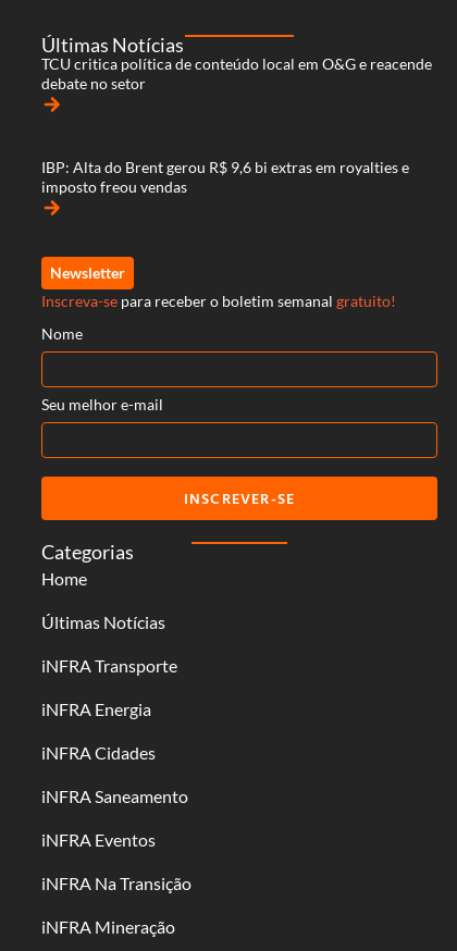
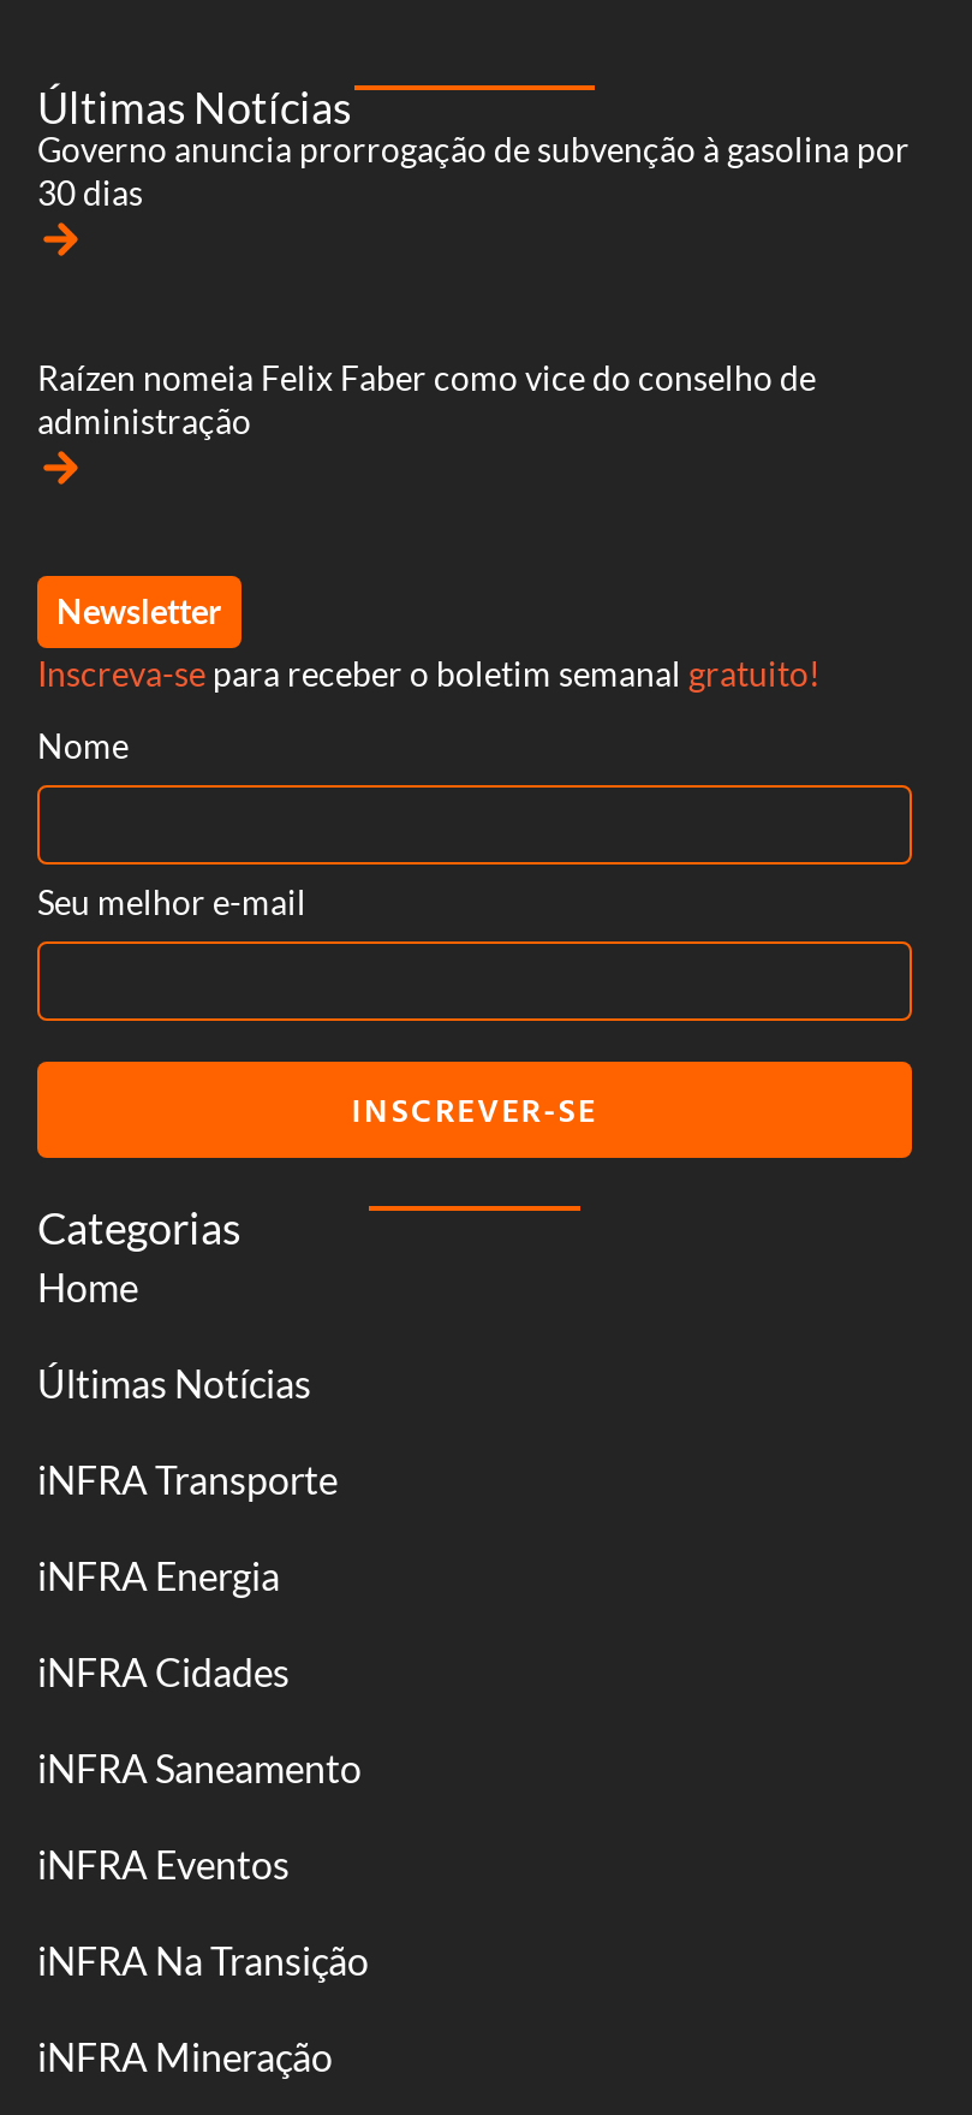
[41,54,432,92] TCU critica política de conteúdo local em O&G e reacende | debate no setor -> [37,129,910,213] Governo anuncia prorrogação de subvenção à gasolina por | 30 dias
[41,158,409,196] IBP: Alta do Brent gerou R$ 9,6 bi extras em royalties e | imposto freou vendas -> [37,357,816,441] Raízen nomeia Felix Faber como vice do conselho de | administração

